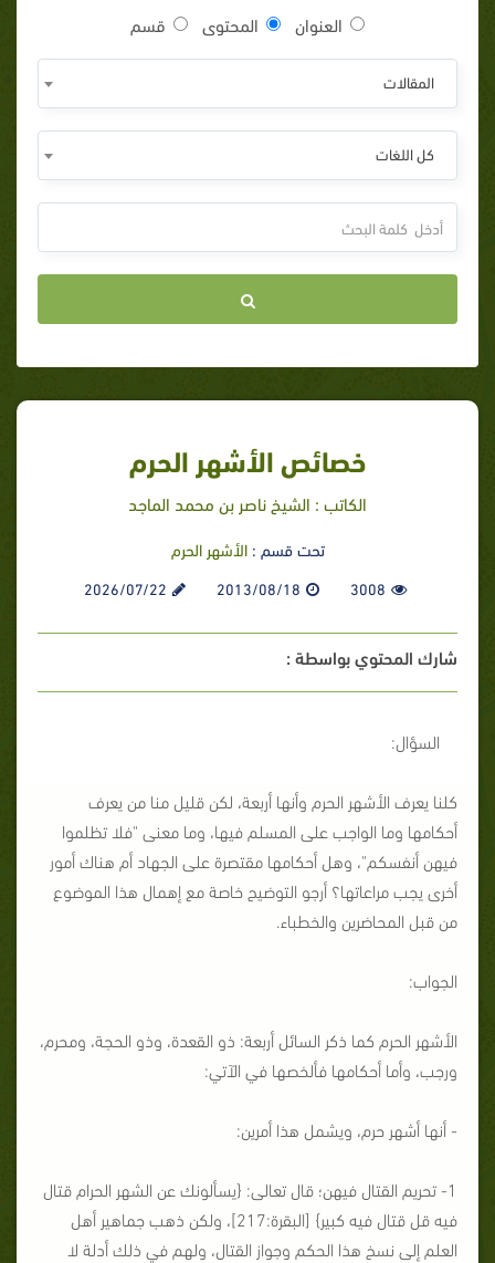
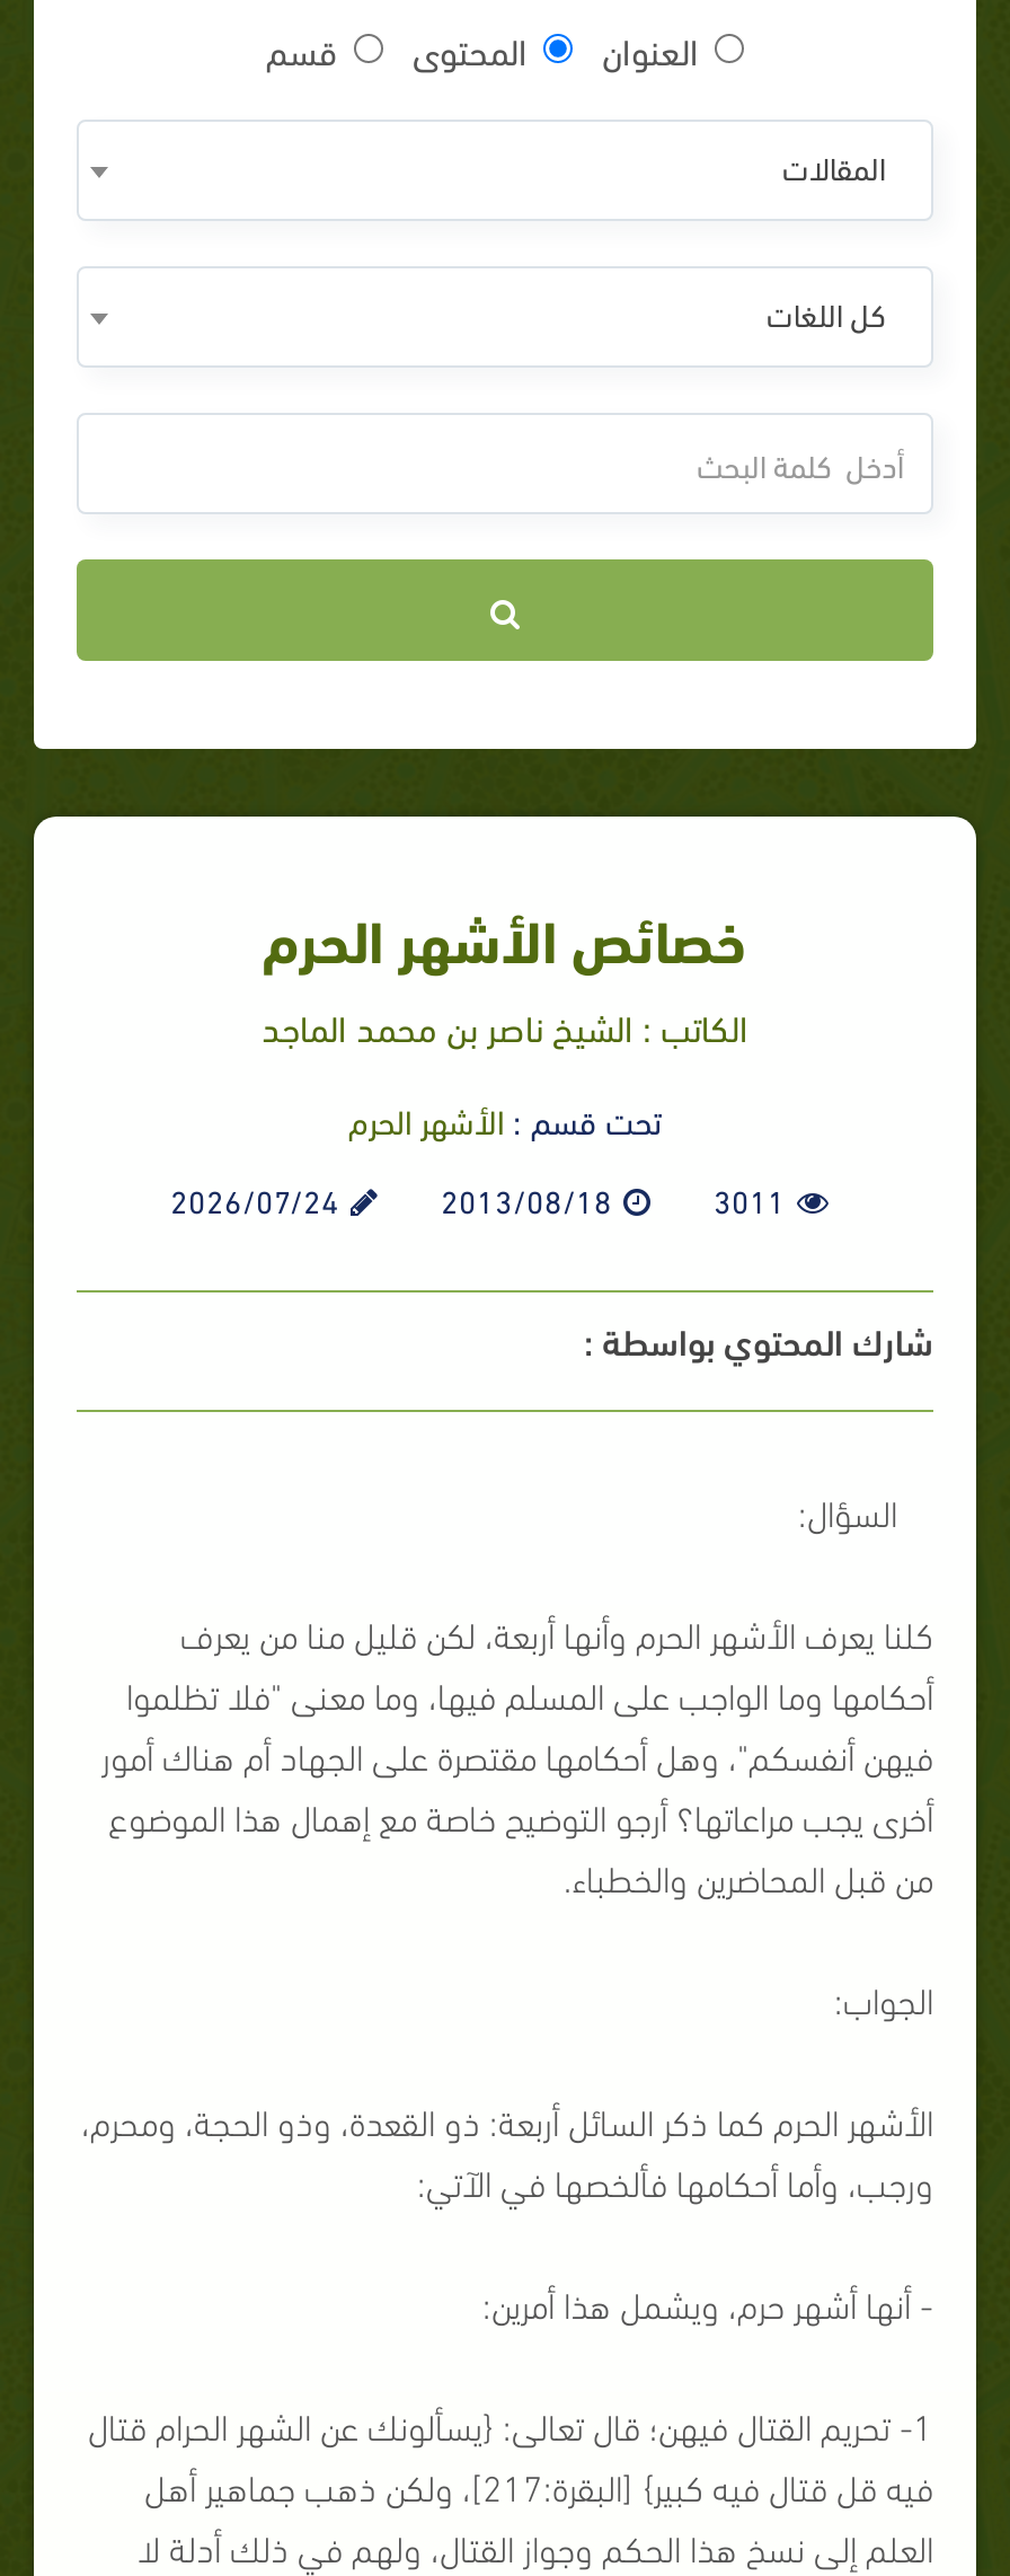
[83,576,166,599] 2026/07/22 -> [170,1175,339,1223] 2026/07/24
[350,576,385,599] 3008 -> [714,1175,786,1223] 3011

